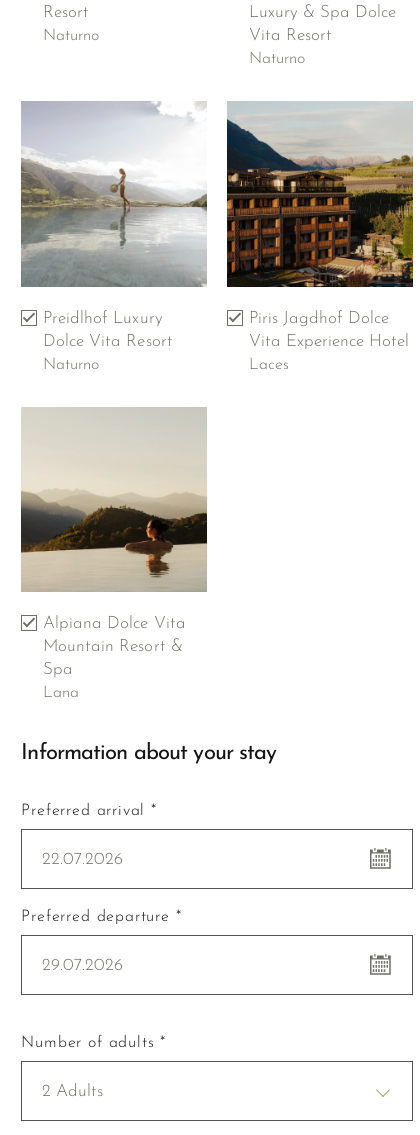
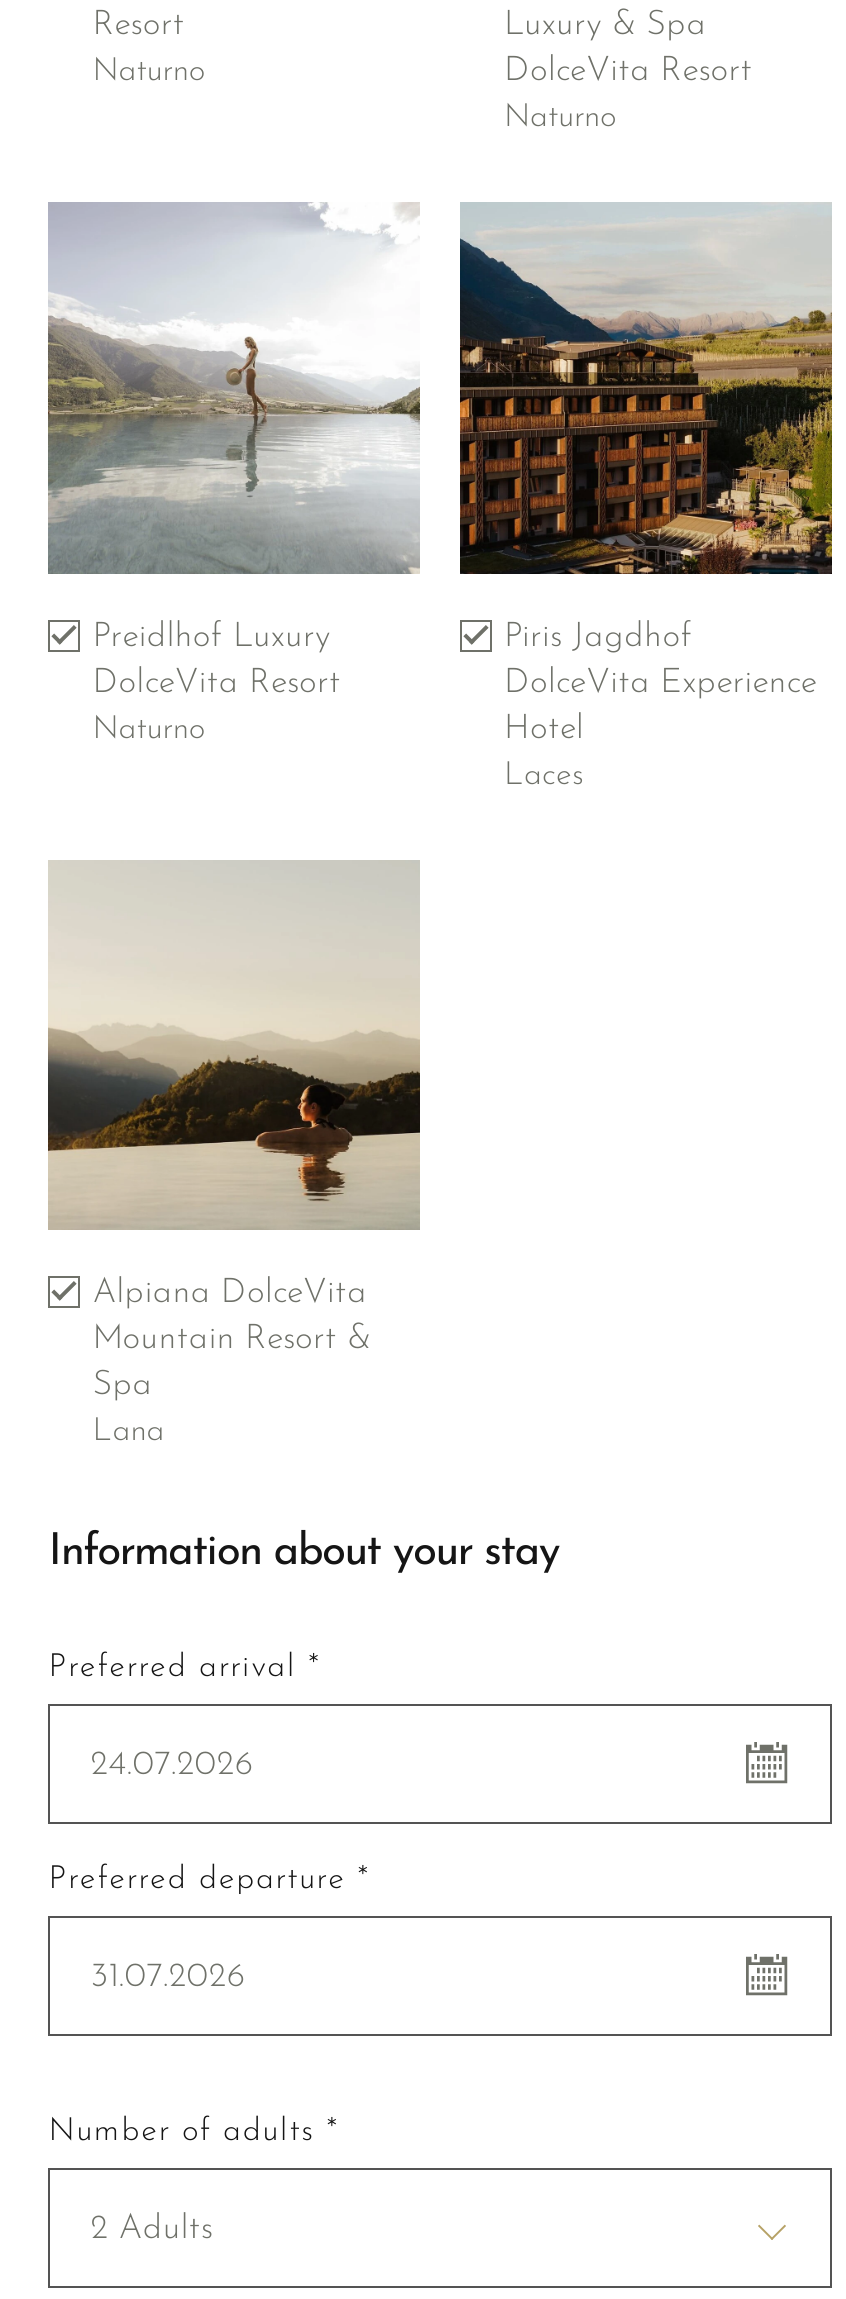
[43,333,173,350] Dolce Vita Resort -> [93,666,341,700] DolceVita Resort
[43,615,186,632] Alpiana Dolce Vita -> [93,1277,367,1311] Alpiana DolceVita
[42,851,123,868] 22.07.2026 -> [91,1748,253,1782] 24.07.2026
[42,957,123,974] 29.07.2026 -> [91,1960,245,1994] 31.07.2026

